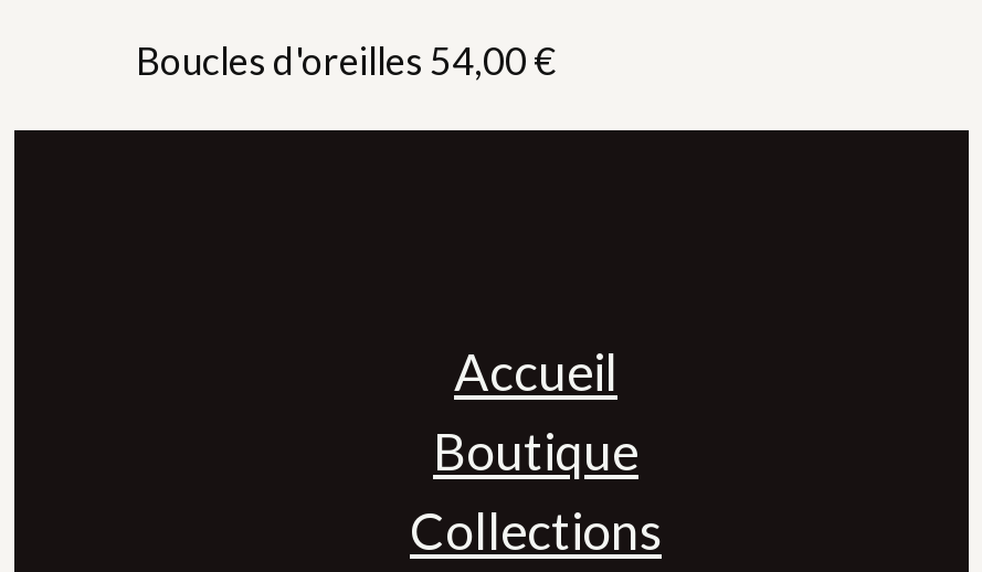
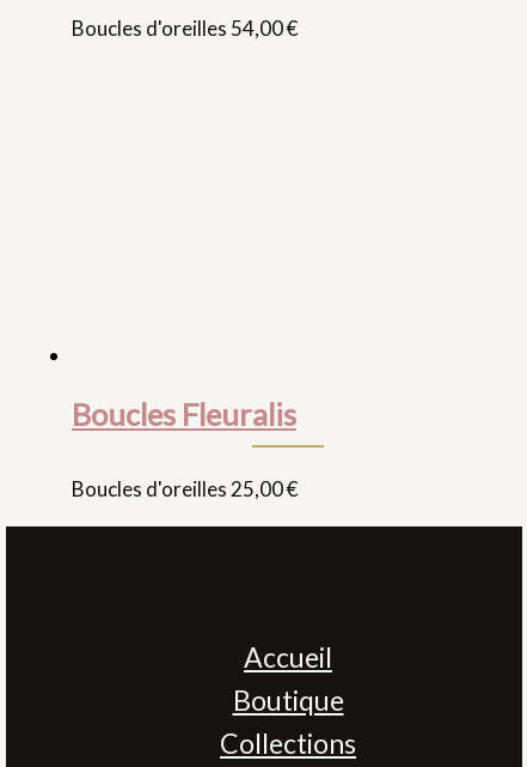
none -> [72,396,298,502] Boucles Fleuralis | Boucles d'oreilles 25,00€

